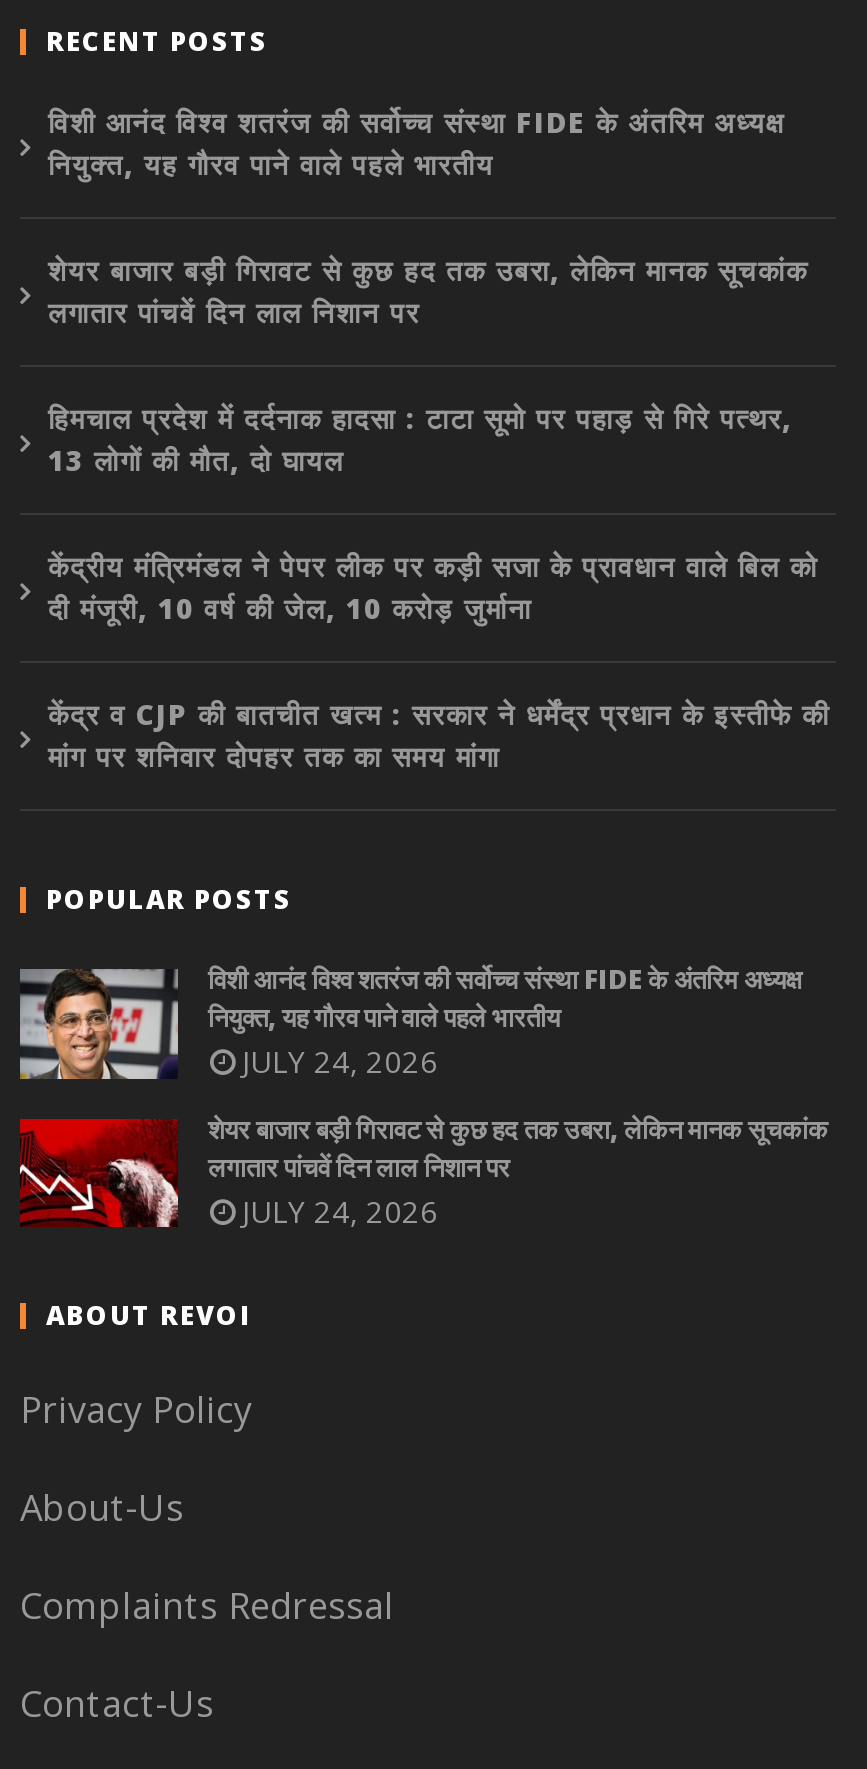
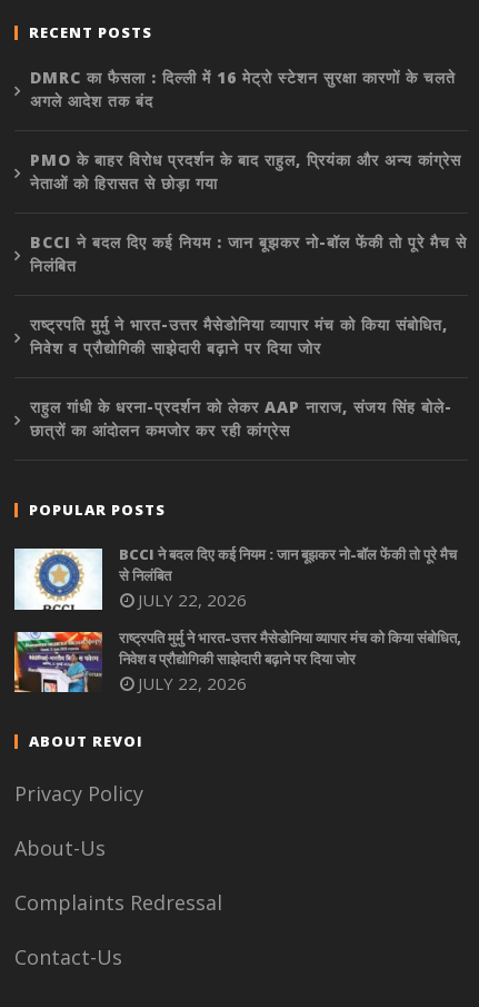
[48,104,786,184] विशी आनंद विश्व शतरंज की सर्वोच्च संस्था FIDE के अंतरिम अध्यक्ष | नियुक्त, यह गौरव पाने वाले पहले भारतीय -> [30,67,456,112] DMRC का फैसला : दिल्ली में 16 मेट्रो स्टेशन सुरक्षा कारणों के चलते | अगले आदेश तक बंद
[48,252,808,332] शेयर बाजार बड़ी गिरावट से कुछ हद तक उबरा, लेकिन मानक सूचकांक | लगातार पांचवें दिन लाल निशान पर -> [30,150,461,194] PMO के बाहर विरोध प्रदर्शन के बाद राहुल, प्रियंका और अन्य कांग्रेस | नेताओं को हिरासत से छोड़ा गया
[48,400,792,480] हिमचाल प्रदेश में दर्दनाक हादसा : टाटा सूमो पर पहाड़ से गिरे पत्थर, | 13 लोगों की मौत, दो घायल -> [30,232,467,276] BCCI ने बदल दिए कई नियम : जान बूझकर नो-बॉल फेंकी तो पूरे मैच से | निलंबित
[48,548,818,628] केंद्रीय मंत्रिमंडल ने पेपर लीक पर कड़ी सजा के प्रावधान वाले बिल को | दी मंजूरी, 10 वर्ष की जेल, 10 करोड़ जुर्माना -> [30,314,448,359] राष्ट्रपति मुर्मु ने भारत-उत्तर मैसेडोनिया व्यापार मंच को किया संबोधित, | निवेश व प्रौद्योगिकी साझेदारी बढ़ाने पर दिया जोर
[48,696,830,776] केंद्र व CJP की बातचीत खत्म : सरकार ने धर्मेंद्र प्रधान के इस्तीफे की | मांग पर शनिवार दोपहर तक का समय मांगा -> [30,397,452,441] राहुल गांधी के धरना-प्रदर्शन को लेकर AAP नाराज, संजय सिंह बोले- | छात्रों का आंदोलन कमजोर कर रही कांग्रेस
[18,962,802,1082] [image] | विशी आनंद विश्व शतरंज की सर्वोच्च संस्था FIDE के अंतरिम अध्यक्ष | नियुक्त, यह गौरव पाने वाले पहले भारतीय | JULY 24, 2026 -> [13,545,457,611] [image] | BCCI ने बदल दिए कई नियम : जान बूझकर नो-बॉल फेंकी तो पूरे मैच | से निलंबित | JULY 22, 2026
[18,1111,828,1231] [image] | शेयर बाजार बड़ी गिरावट से कुछ हद तक उबरा, लेकिन मानक सूचकांक | लगातार पांचवें दिन लाल निशान पर | JULY 24, 2026 -> [13,627,461,694] [image] | राष्ट्रपति मुर्मु ने भारत-उत्तर मैसेडोनिया व्यापार मंच को किया संबोधित, | निवेश व प्रौद्योगिकी साझेदारी बढ़ाने पर दिया जोर | JULY 22, 2026

